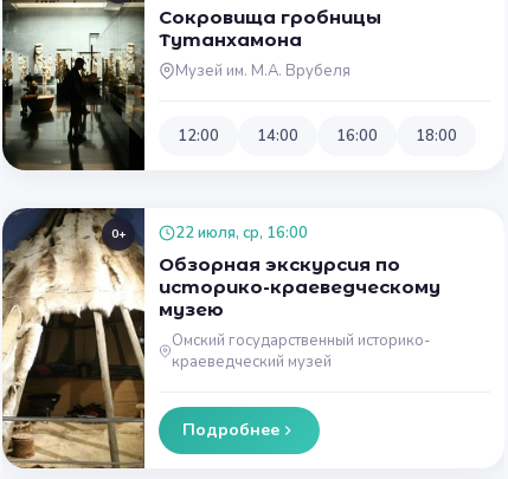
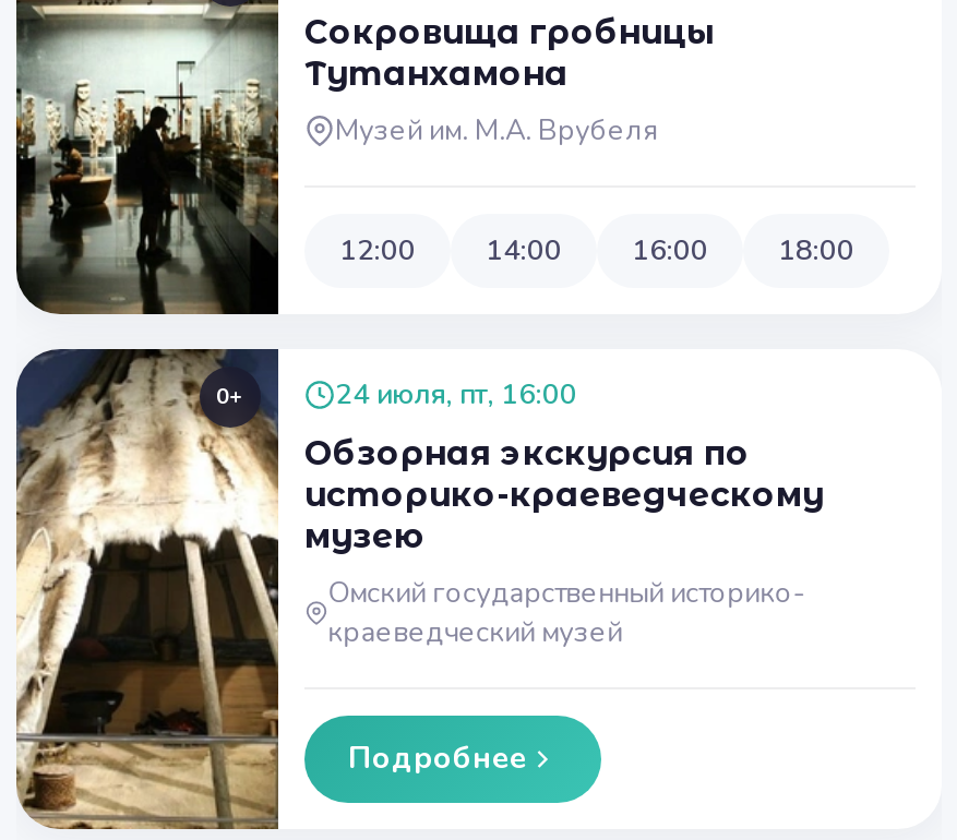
[175,222,308,244] 22 июля, ср, 16:00 -> [335,375,577,415] 24 июля, пт, 16:00

